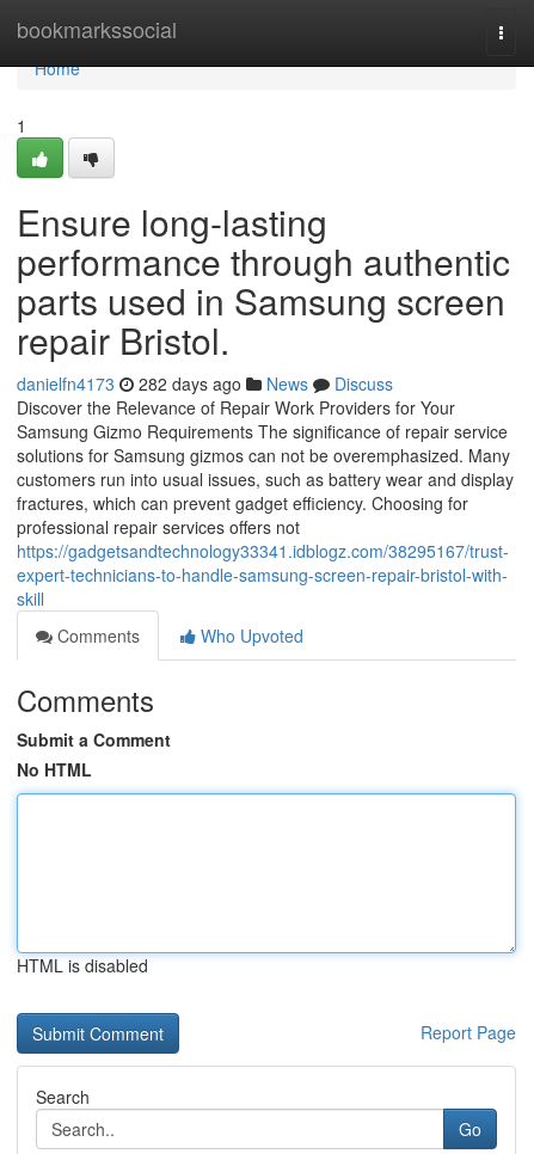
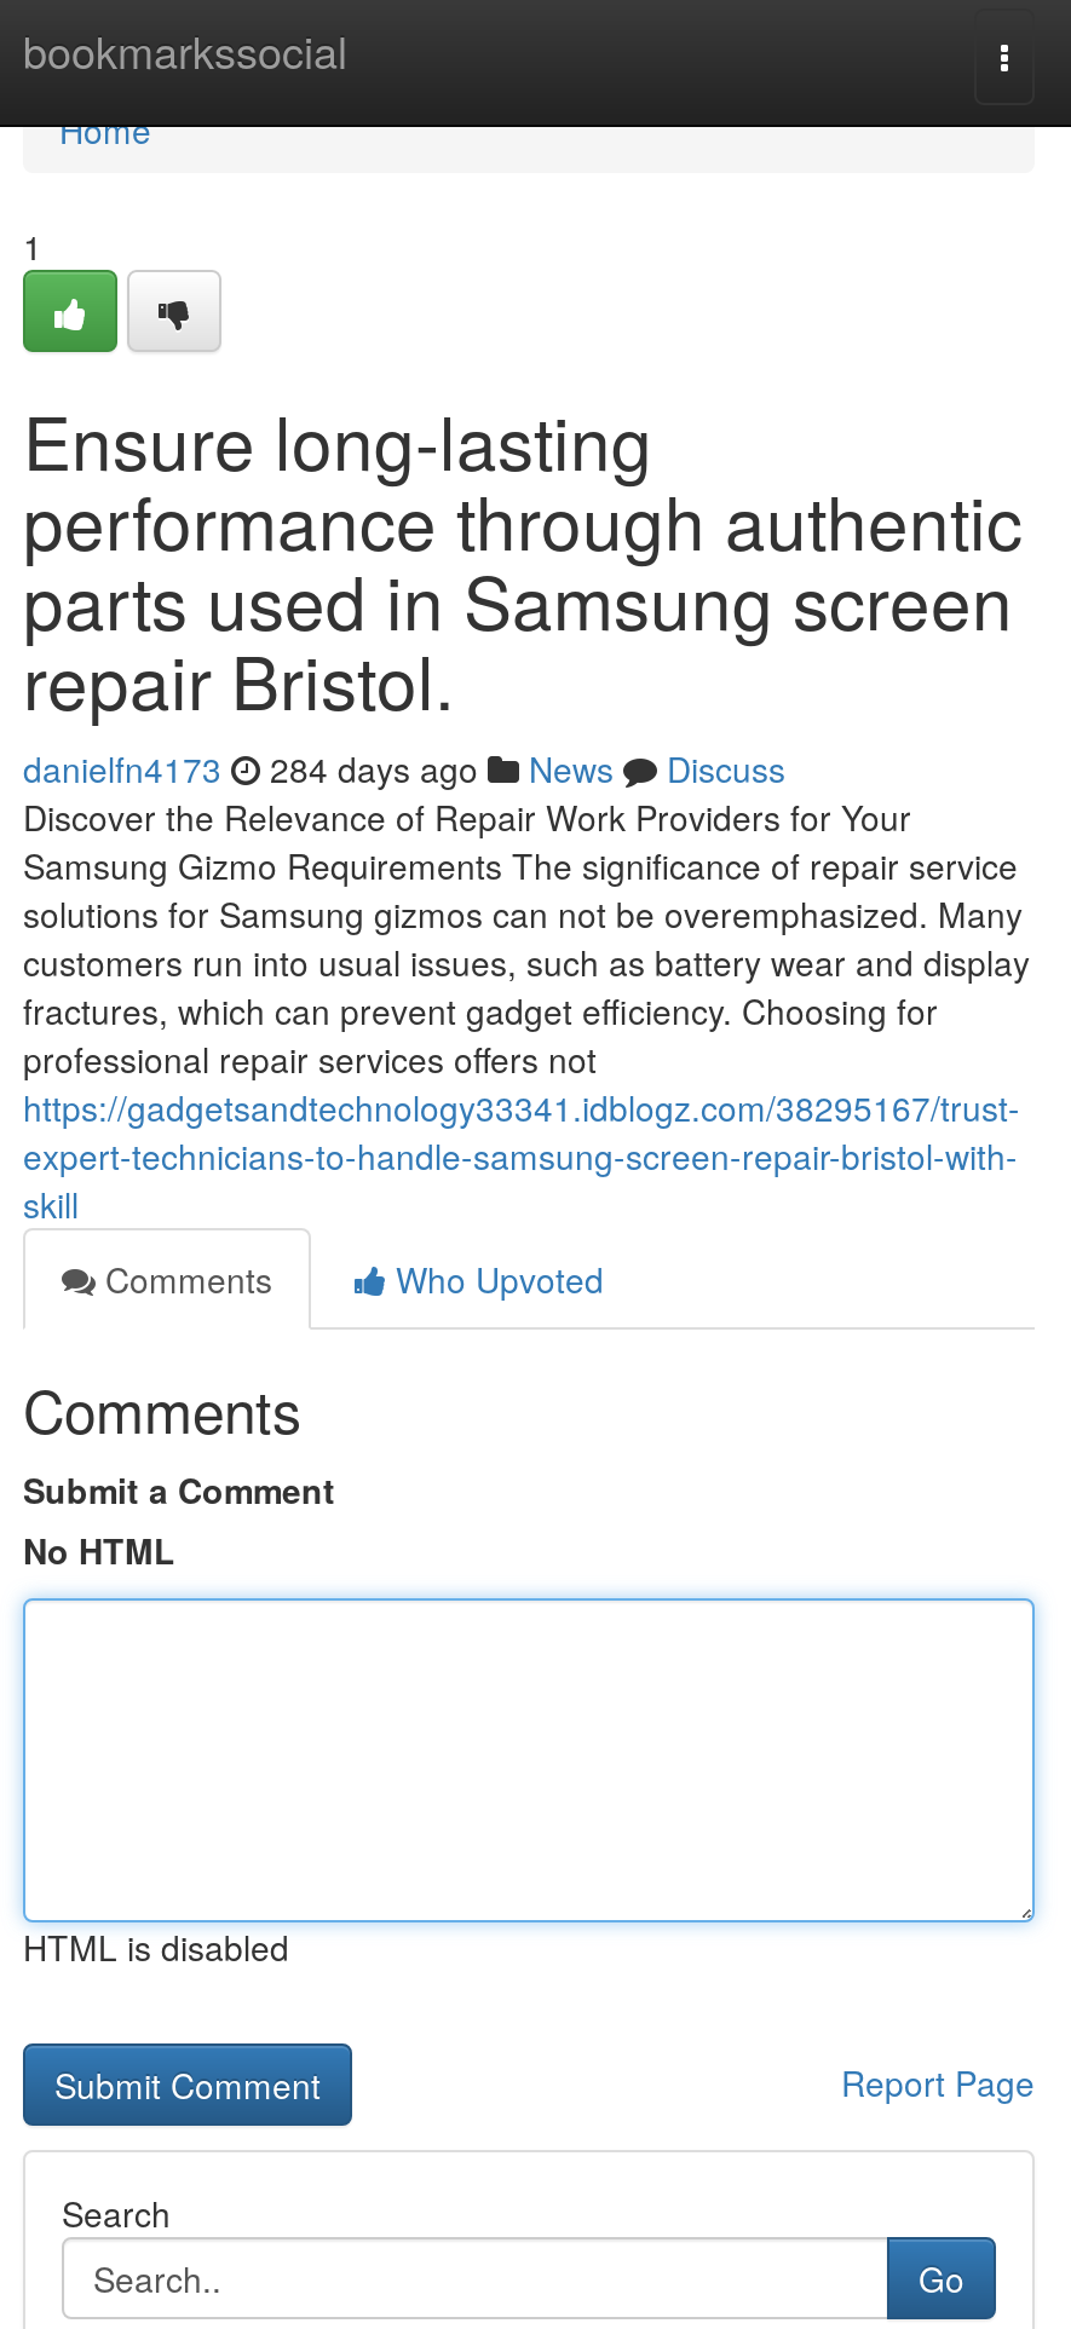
[17,372,393,395] danielfn4173 282 days ago News Discuss -> [23,744,785,792] danielfn4173 284 days ago News Discuss

